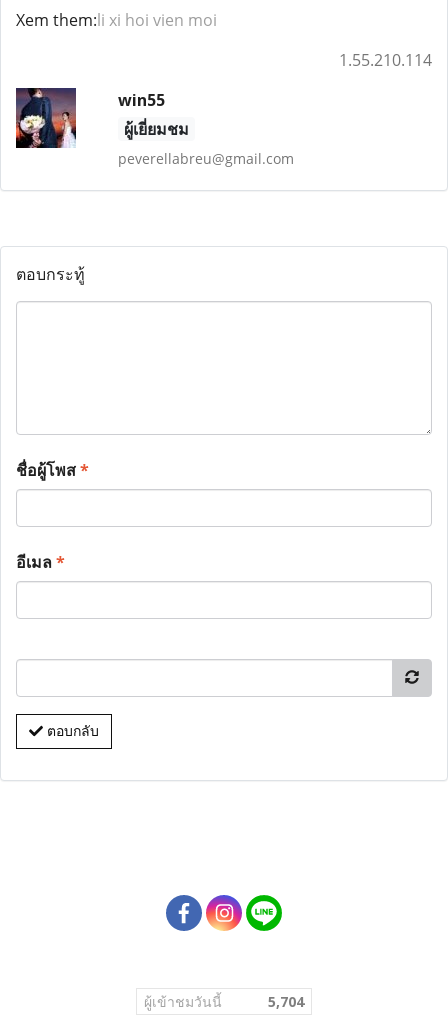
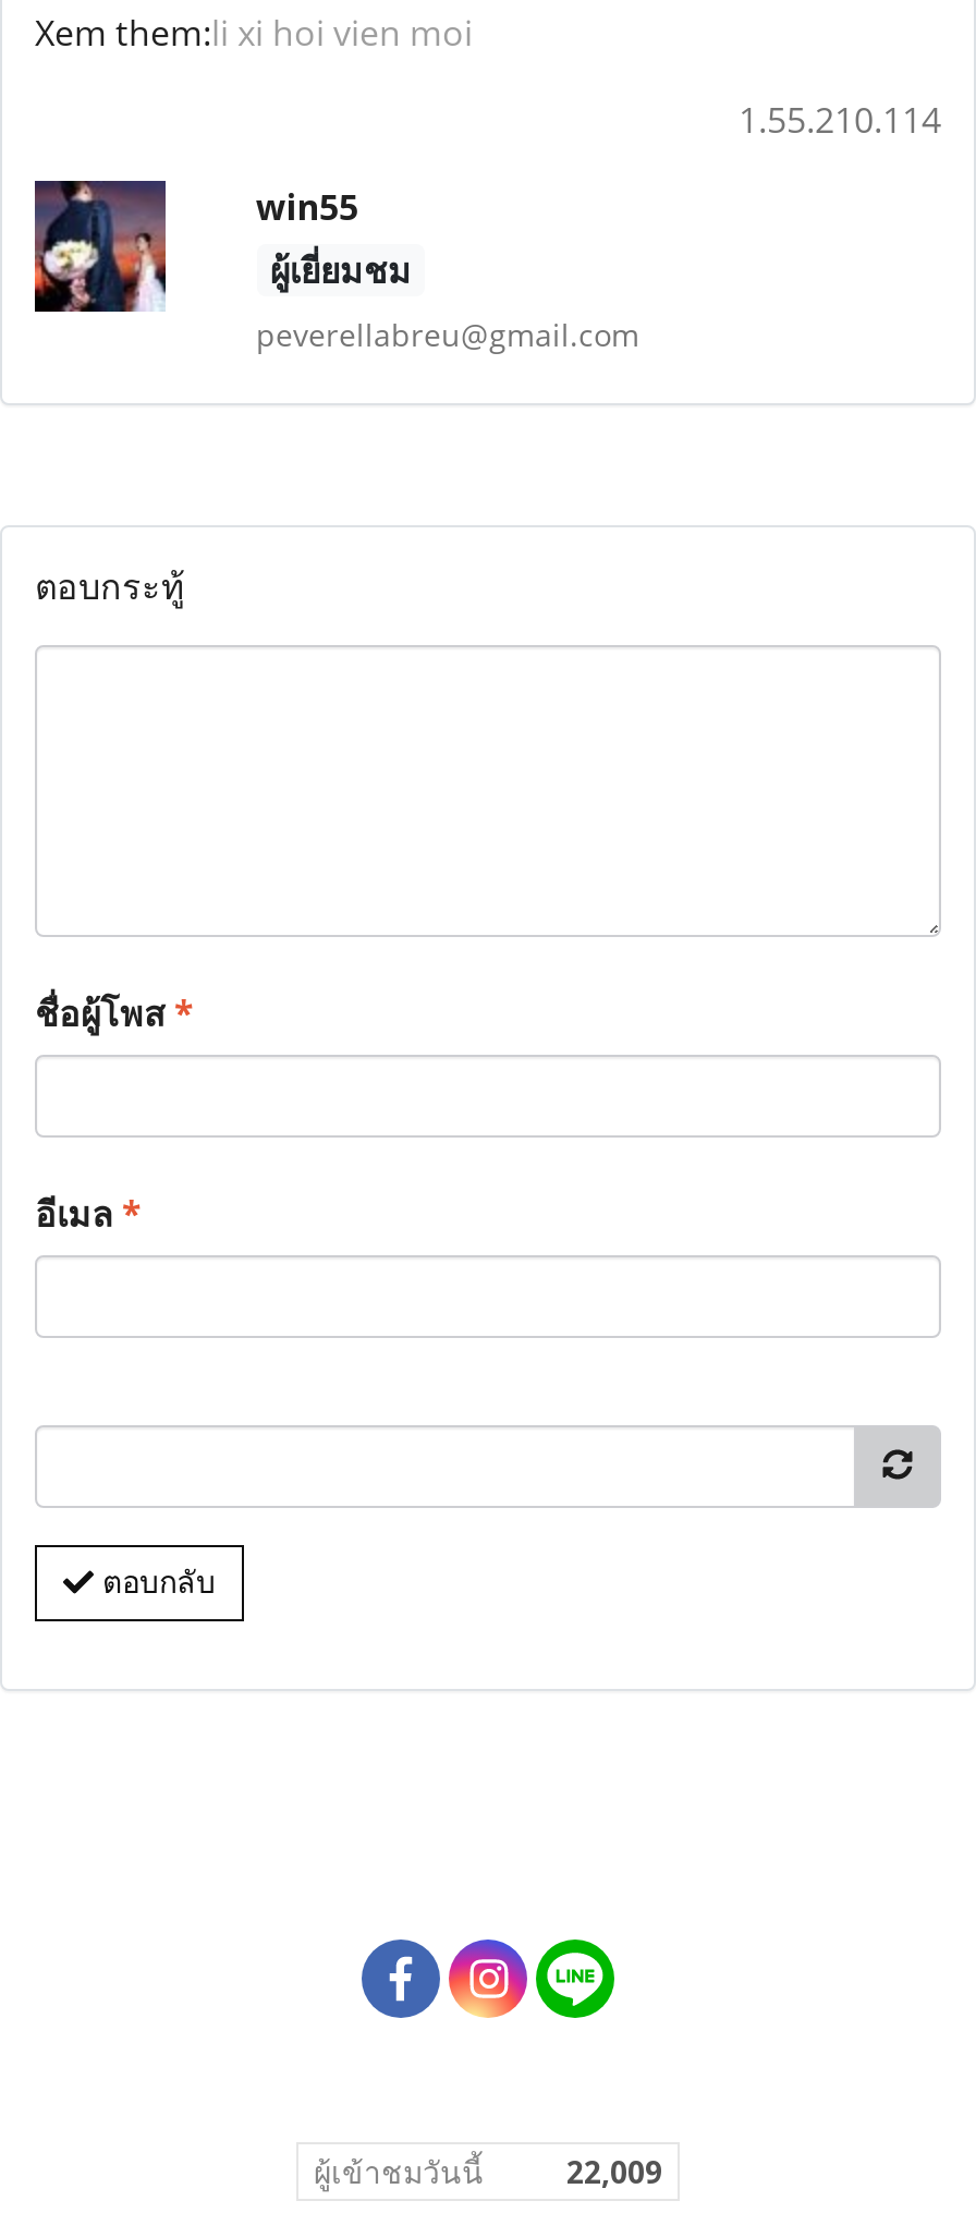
[268,991,304,1010] 5,704 -> [566,2150,662,2191] 22,009

